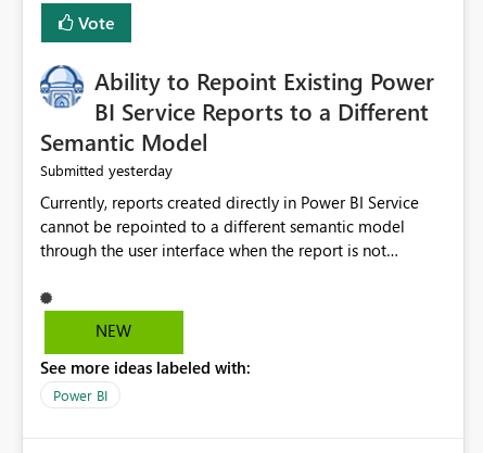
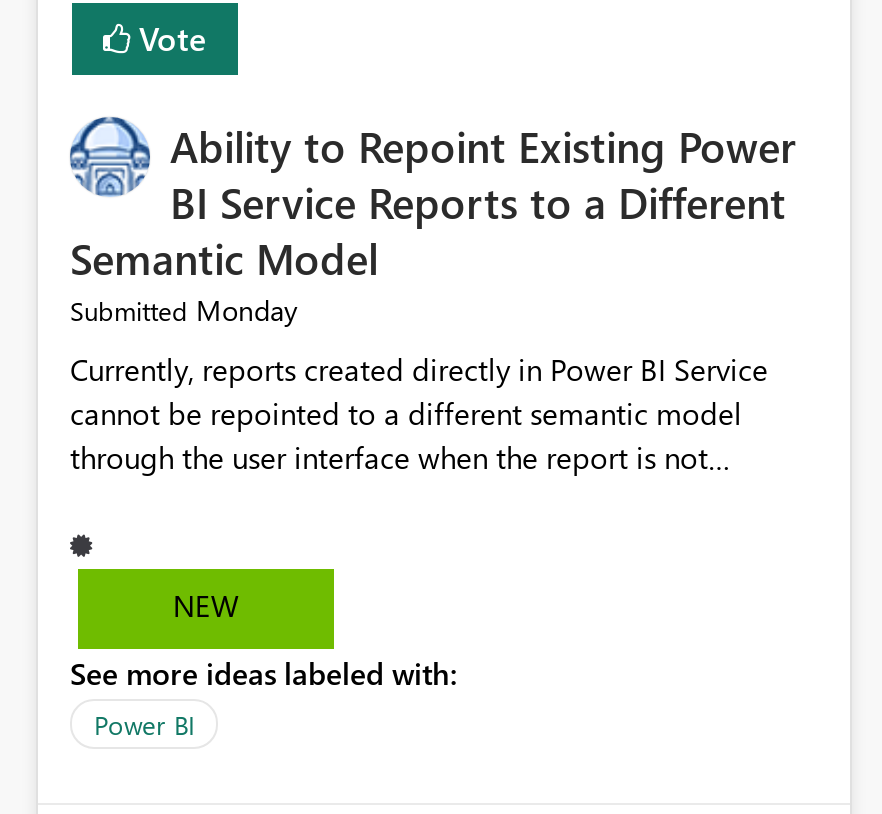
[40,160,173,181] Submitted yesterday -> [70,292,298,330] Submitted Monday

